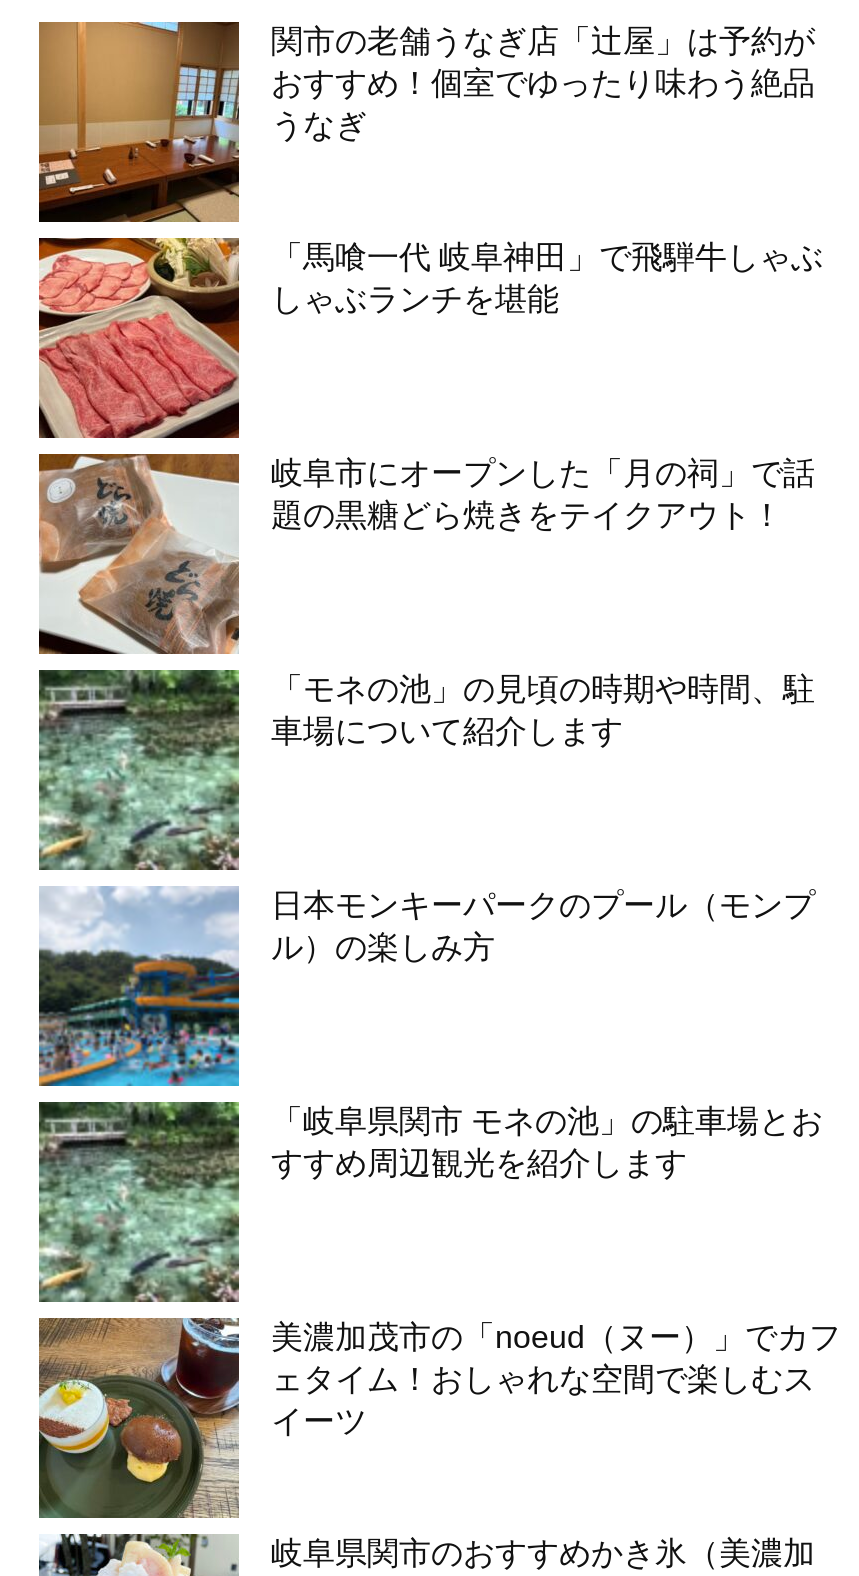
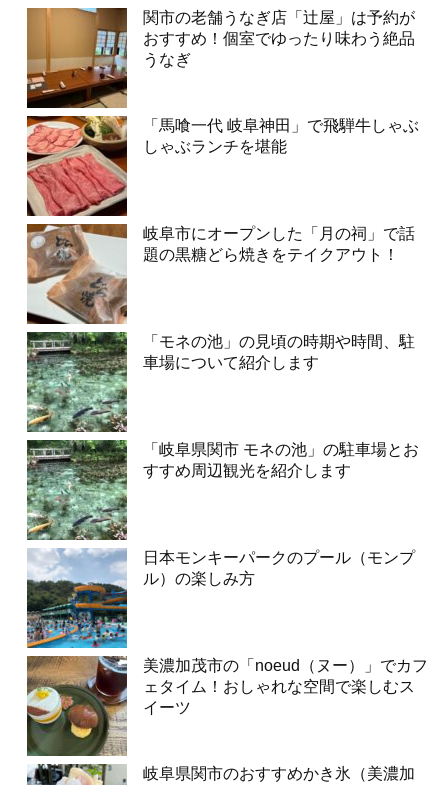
moved [39,886,815,1088] -> [26,548,415,649]: [image] | 日本モンキーパークのプール（モンプ | ル）の楽しみ方
moved [271,1105,823,1181] -> [143,441,419,479]: 「岐阜県関市 モネの池」の駐車場とお | すすめ周辺観光を紹介します

